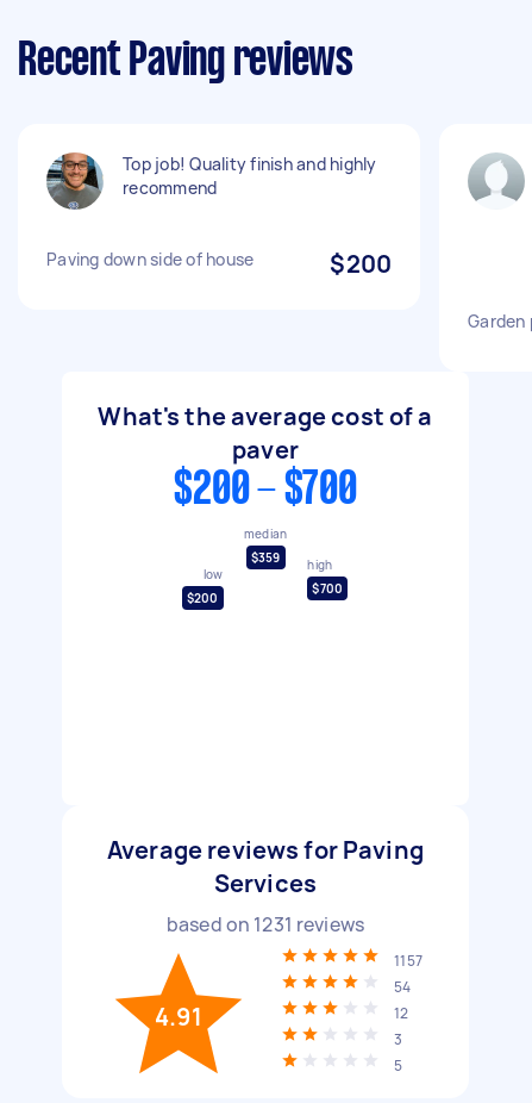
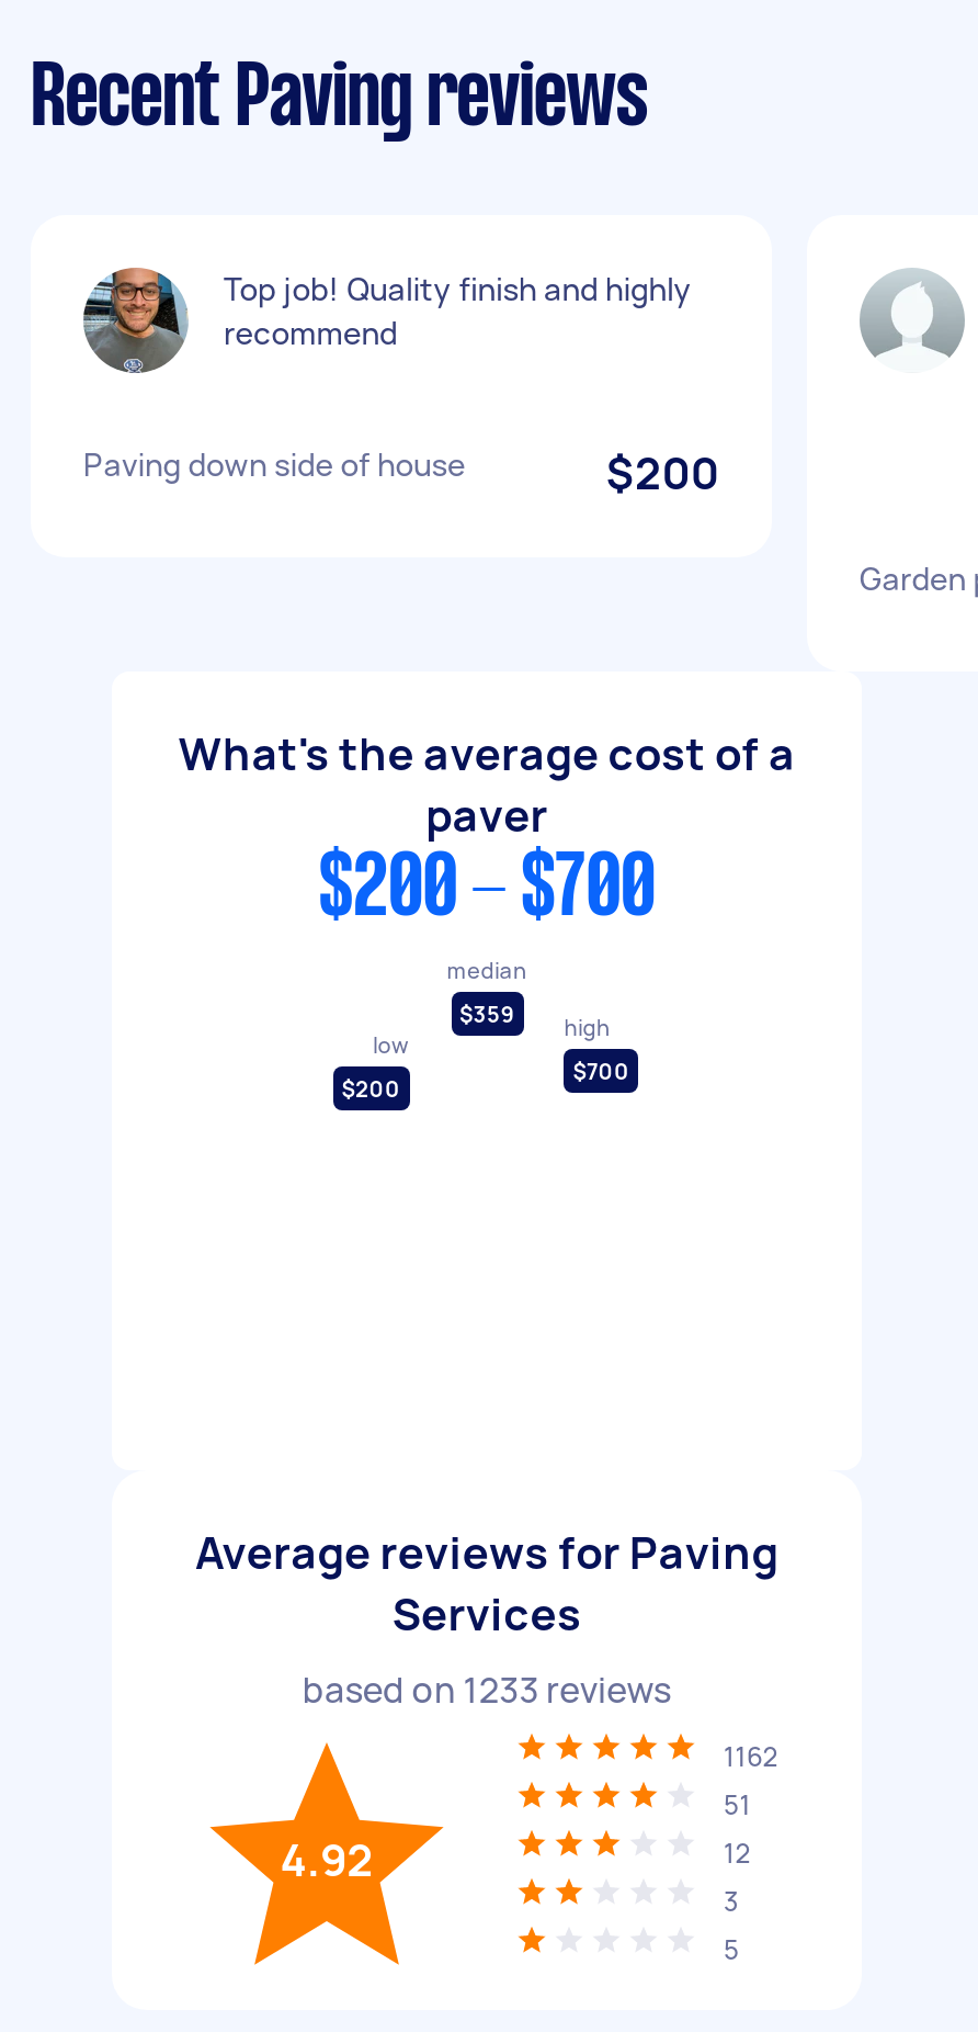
[167,911,364,937] based on 1231 reviews -> [302,1666,671,1714] based on 1233 reviews
[394,951,423,971] 1157 -> [724,1738,778,1775] 1162
[394,977,411,997] 54 -> [724,1786,751,1824] 51
[155,1000,202,1033] 4.91 -> [280,1830,373,1889] 4.92

